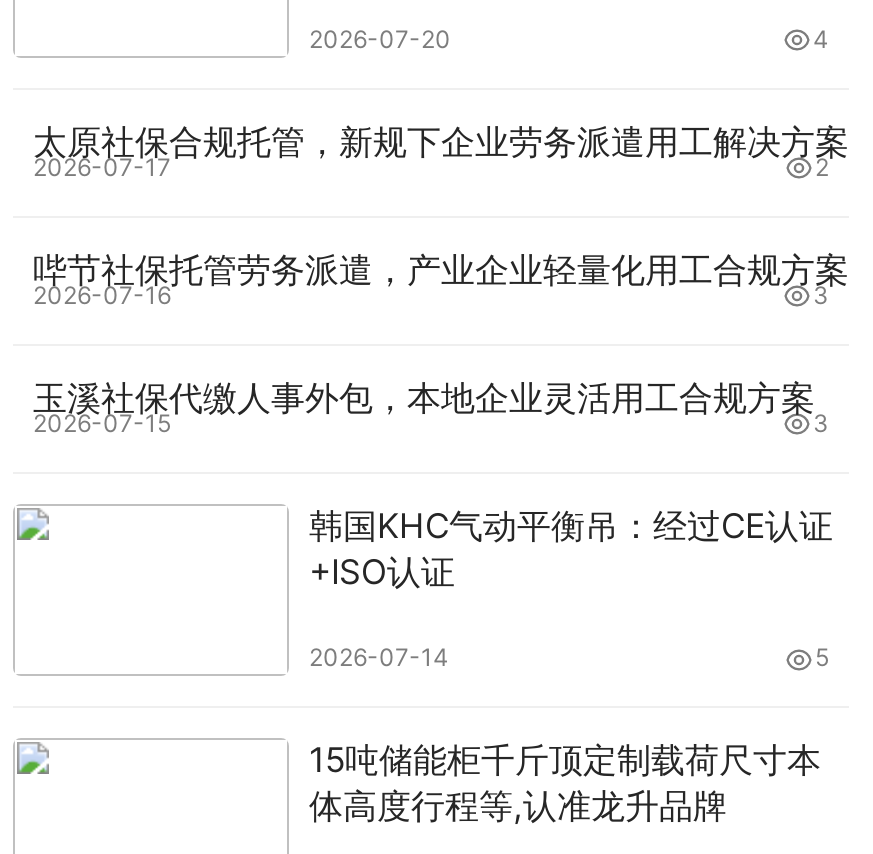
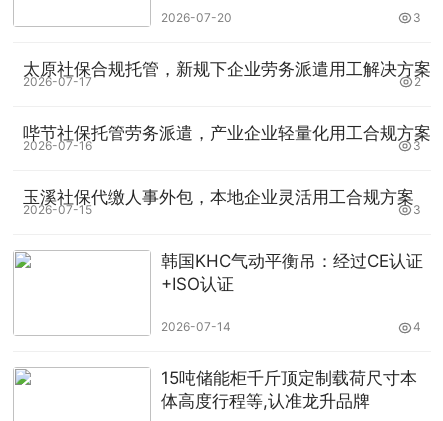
[813,24,829,54] 4 -> [413,10,421,25] 3
[815,643,829,673] 5 -> [413,319,421,334] 4

